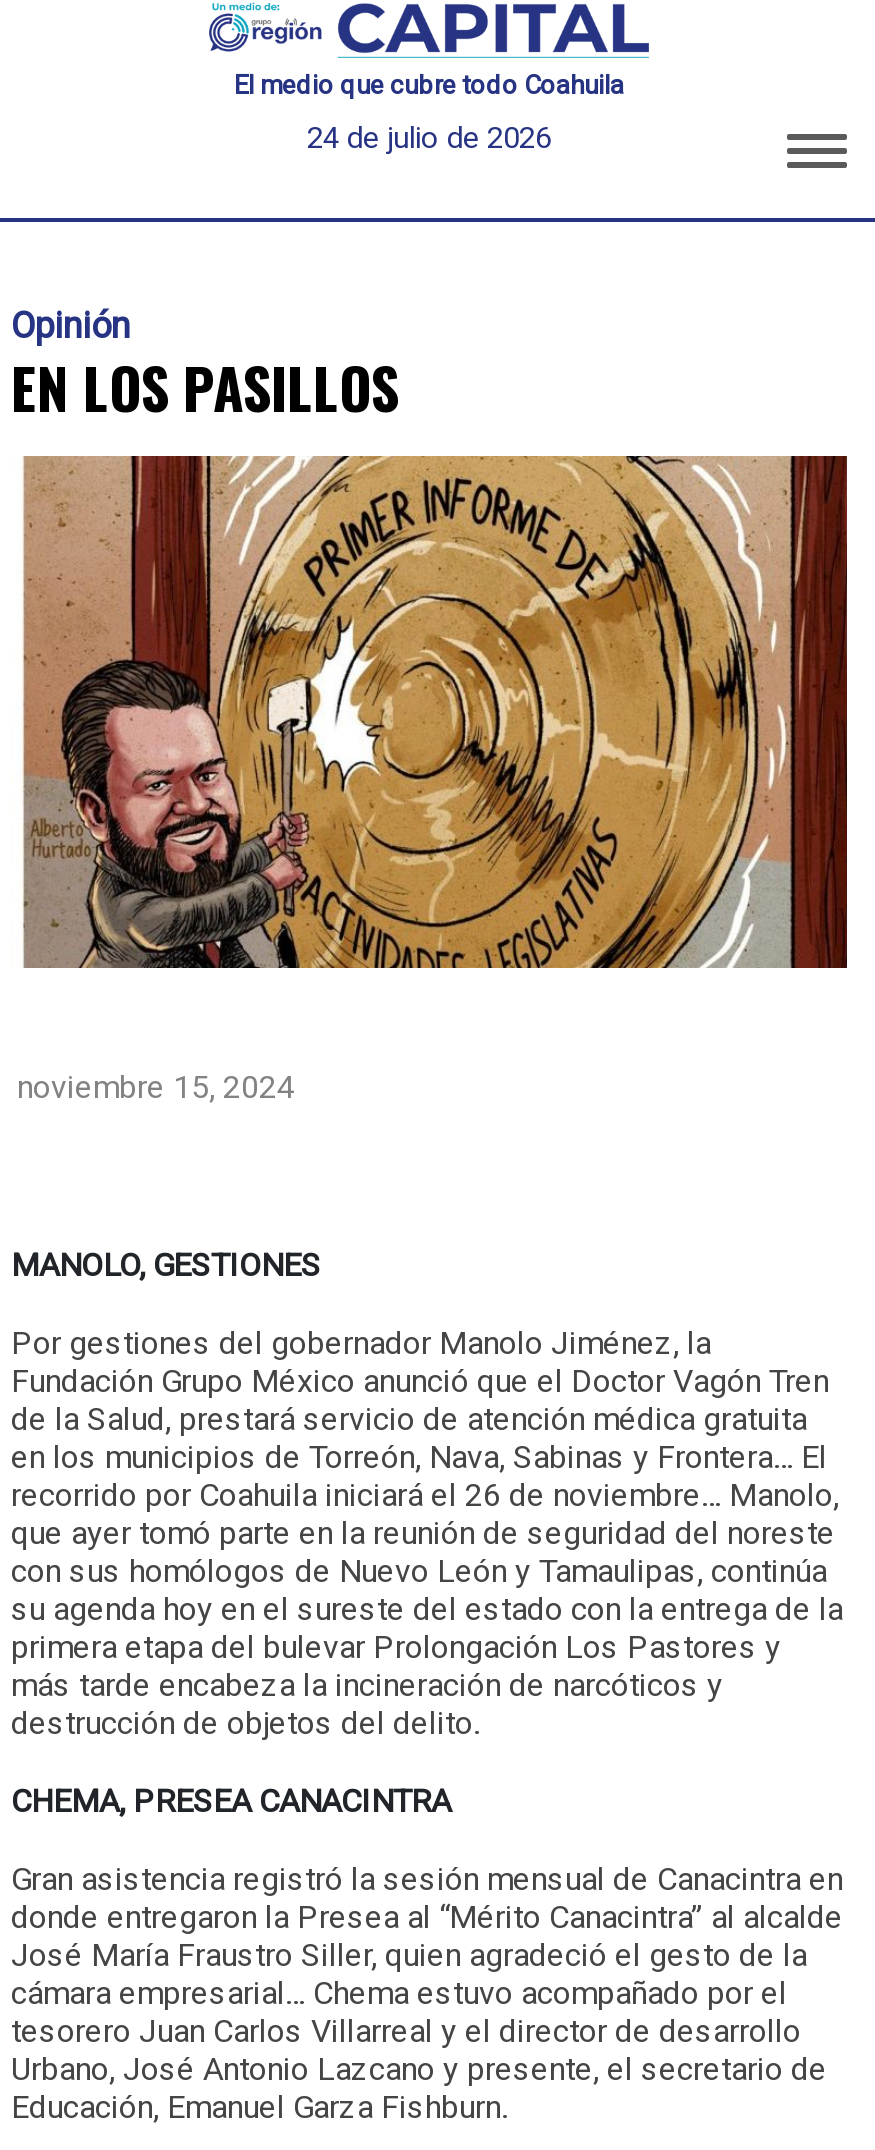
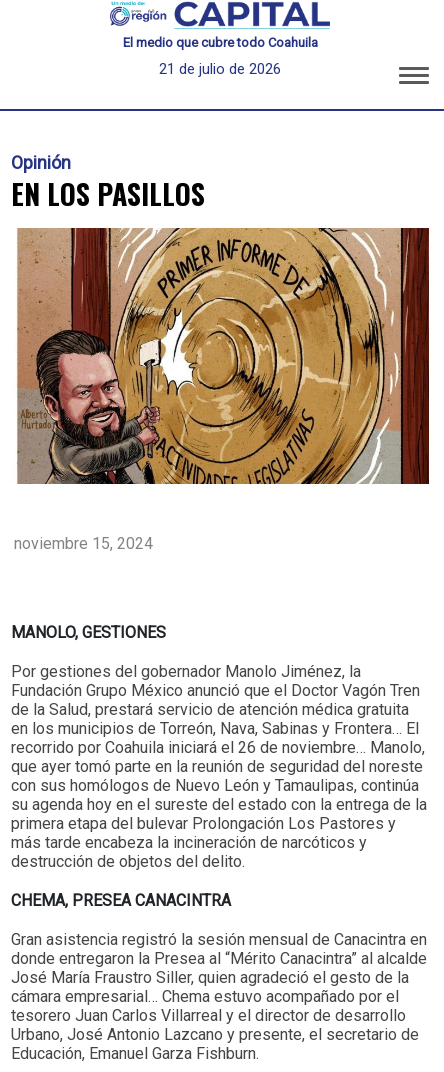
[307,120,551,156] 24 de julio de 2026 -> [159,60,281,78] 21 de julio de 2026

